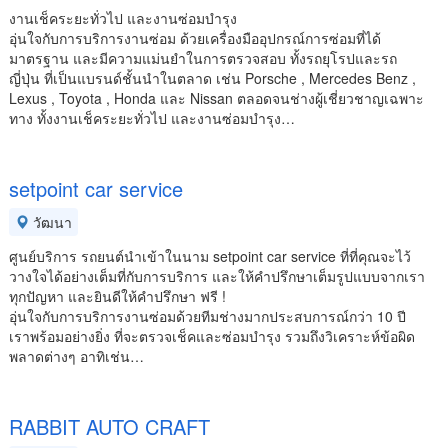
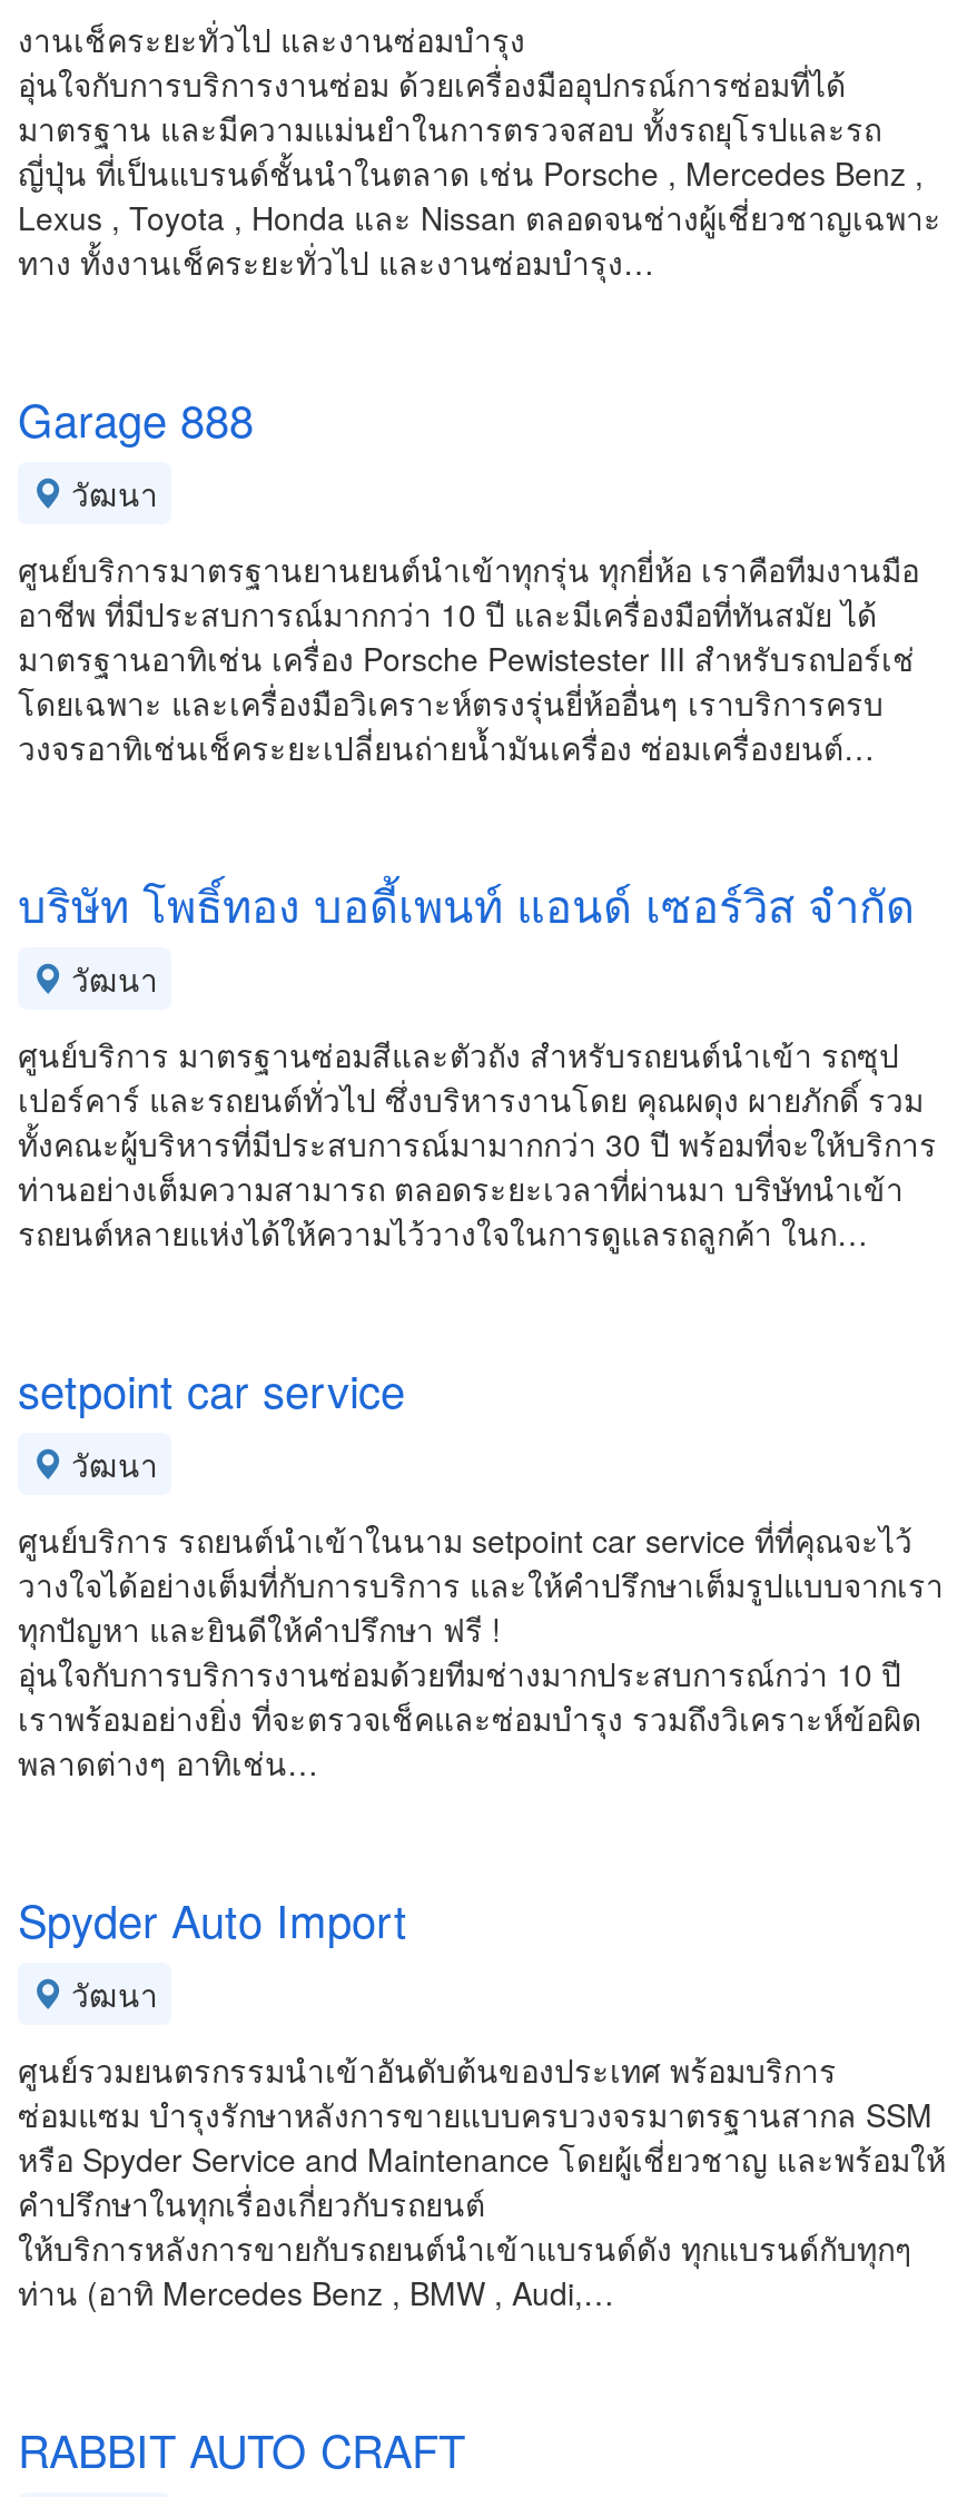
none -> [18,386,937,1255] Garage 888 | วัฒนา | ศูนย์บริการมาตรฐานยานยนต์นำเข้าทุกรุ่น ทุกยี่ห้อ เราคือทีมงานมือ | อาชีพ ที่มีประสบการณ์มากกว่า 10 ปี และมีเครื่องมือที่ทันสมัย ได้ | มาตรฐานอาทิเช่น เครื่อง Porsche Pewistester III สำหรับรถปอร์เช่ | โดยเฉพาะ และเครื่องมือวิเคราะห์ตรงรุ่นยี่ห้ออื่นๆ เราบริการครบ | วงจรอาทิเช่นเช็คระยะเปลี่ยนถ่ายน้ำมันเครื่อง ซ่อมเครื่องยนต์… | บริษัท โพธิ์ทอง บอดี้เพนท์ แอนด์ เซอร์วิส จำกัด | วัฒนา | ศูนย์บริการ มาตรฐานซ่อมสีและตัวถัง สำหรับรถยนต์นำเข้า รถซุป | เปอร์คาร์ และรถยนต์ทั่วไป ซึ่งบริหารงานโดย คุณผดุง ผายภักดิ์ รวม | ทั้งคณะผู้บริหารที่มีประสบการณ์มามากกว่า 30 ปี พร้อมที่จะให้บริการ | ท่านอย่างเต็มความสามารถ ตลอดระยะเวลาที่ผ่านมา บริษัทนำเข้า | รถยนต์หลายแห่งได้ให้ความไว้วางใจในการดูแลรถลูกค้า ในก…
none -> [18,1887,946,2314] Spyder Auto Import | วัฒนา | ศูนย์รวมยนตรกรรมนำเข้าอันดับต้นของประเทศ พร้อมบริการ | ซ่อมแซม บำรุงรักษาหลังการขายแบบครบวงจรมาตรฐานสากล SSM | หรือ Spyder Service and Maintenance โดยผู้เชี่ยวชาญ และพร้อมให้ | คำปรึกษาในทุกเรื่องเกี่ยวกับรถยนต์ | ให้บริการหลังการขายกับรถยนต์นำเข้าแบรนด์ดัง ทุกแบรนด์กับทุกๆ | ท่าน (อาทิ Mercedes Benz , BMW , Audi,…

